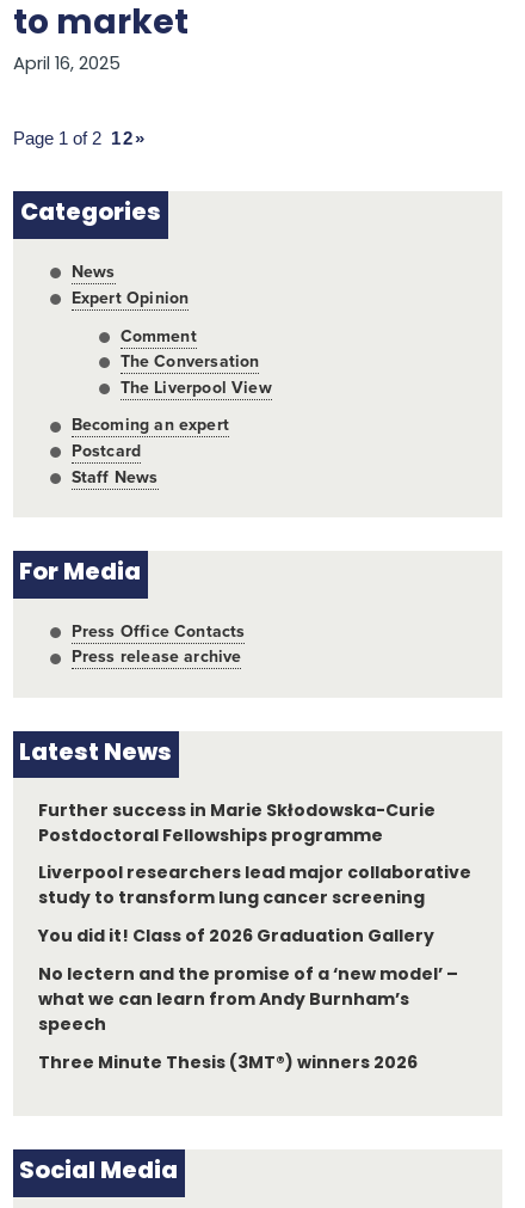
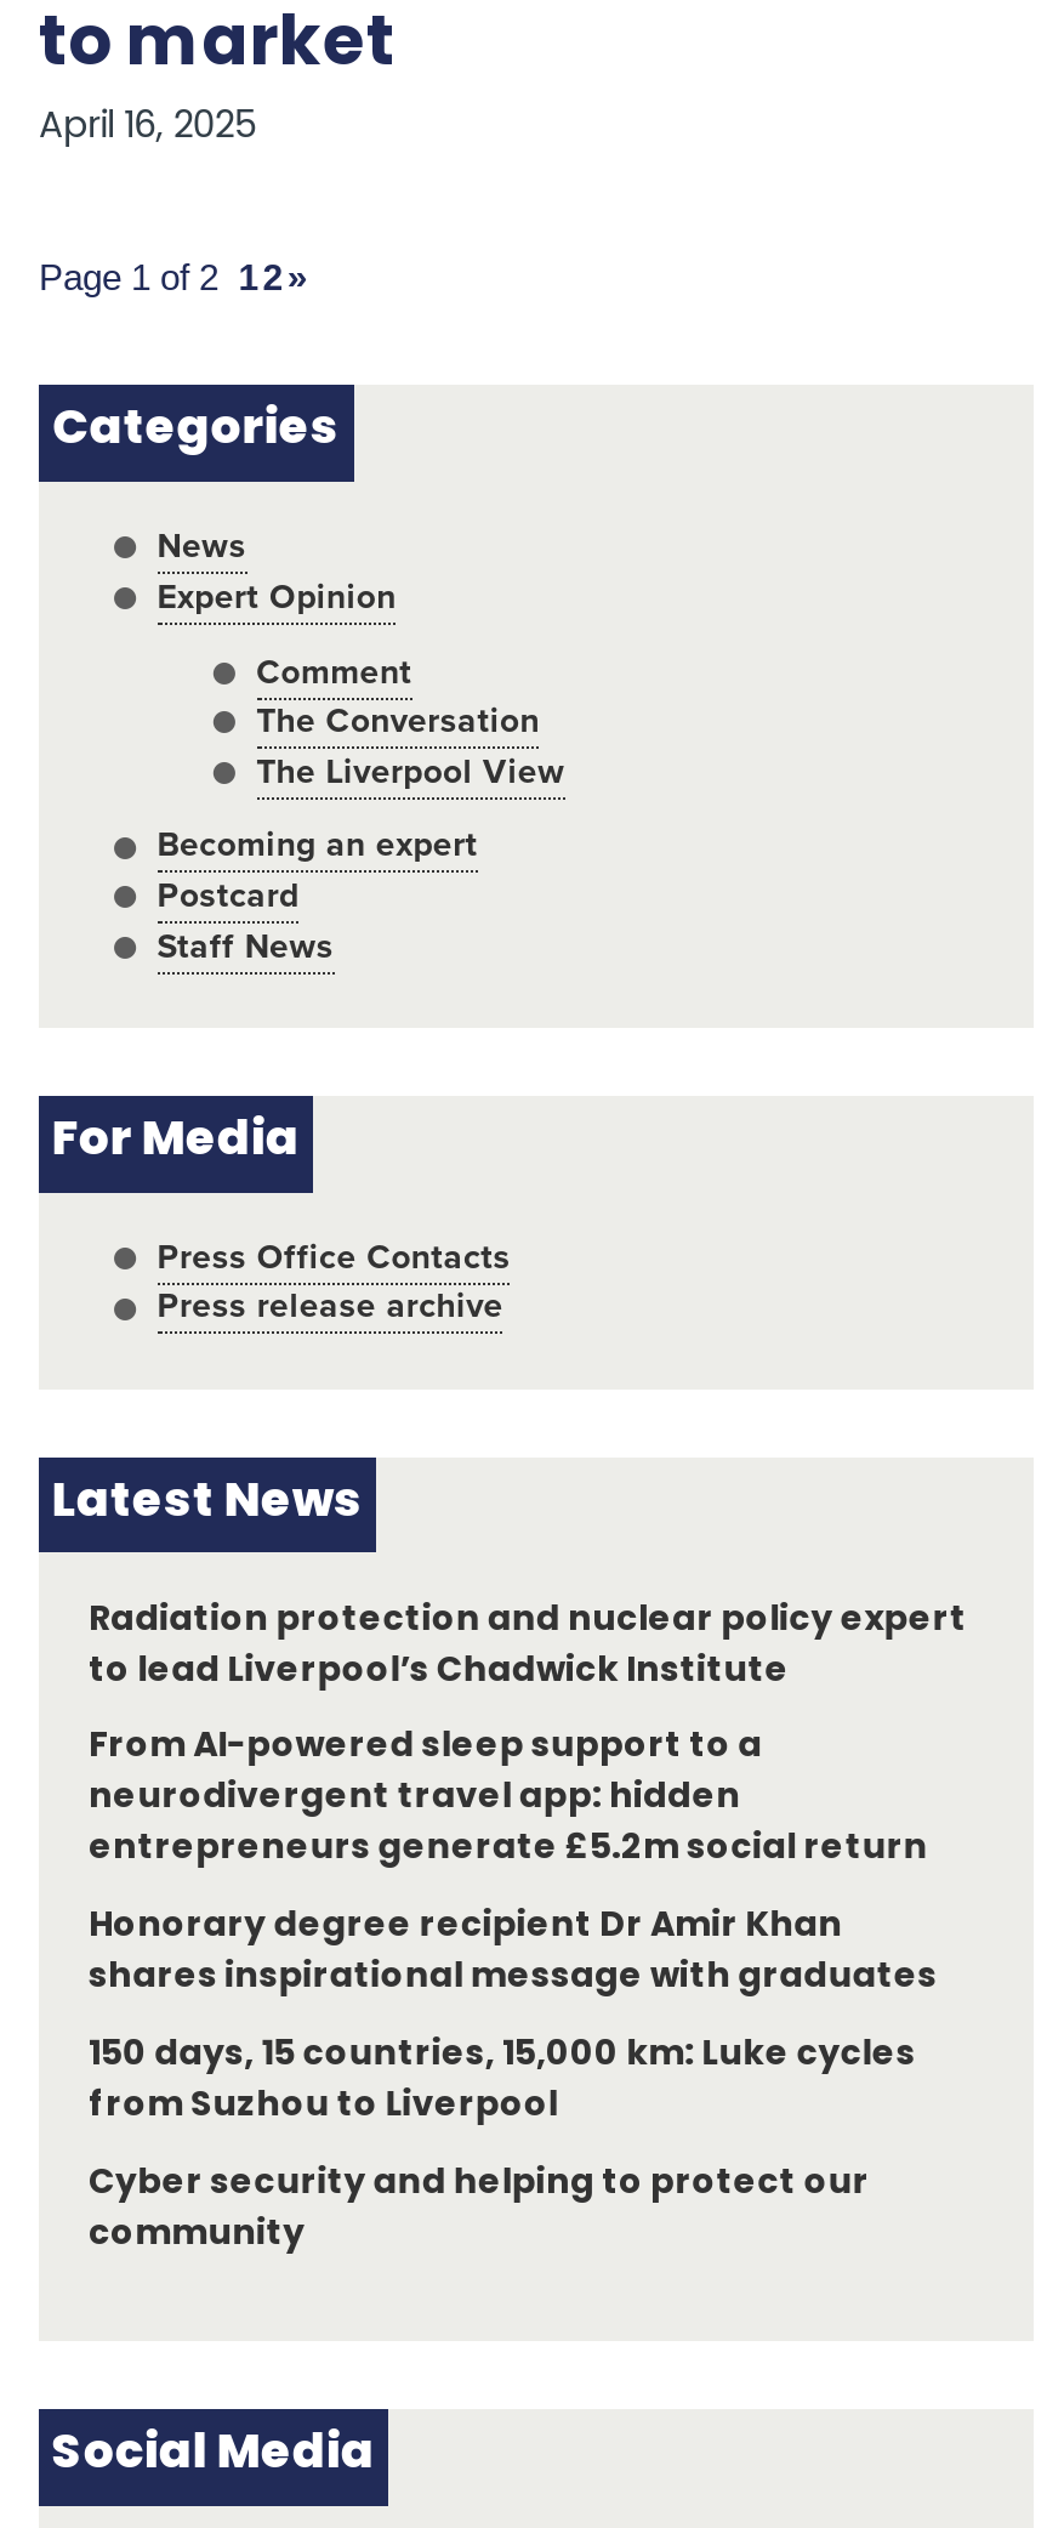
[38,802,436,845] Further success in Marie Skłodowska-Curie | Postdoctoral Fellowships programme -> [89,1602,966,1689] Radiation protection and nuclear policy expert | to lead Liverpool’s Chadwick Institute
[38,865,472,908] Liverpool researchers lead major collaborative | study to transform lung cancer screening -> [89,1730,928,1869] From AI-powered sleep support to a | neurodivergent travel app: hidden | entrepreneurs generate £5.2m social return
[38,928,435,946] You did it! Class of 2026 Graduation Gallery -> [89,1909,937,1996] Honorary degree recipient Dr Amir Khan | shares inspirational message with graduates
[38,966,459,1035] No lectern and the promise of a ‘new model’ – | what we can learn from Andy Burnham’s | speech -> [89,2037,915,2125] 150 days, 15 countries, 15,000 km: Luke cycles | from Suzhou to Liverpool
[38,1055,418,1073] Three Minute Thesis (3MT®) winners 2026 -> [89,2165,869,2253] Cyber security and helping to protect our | community

